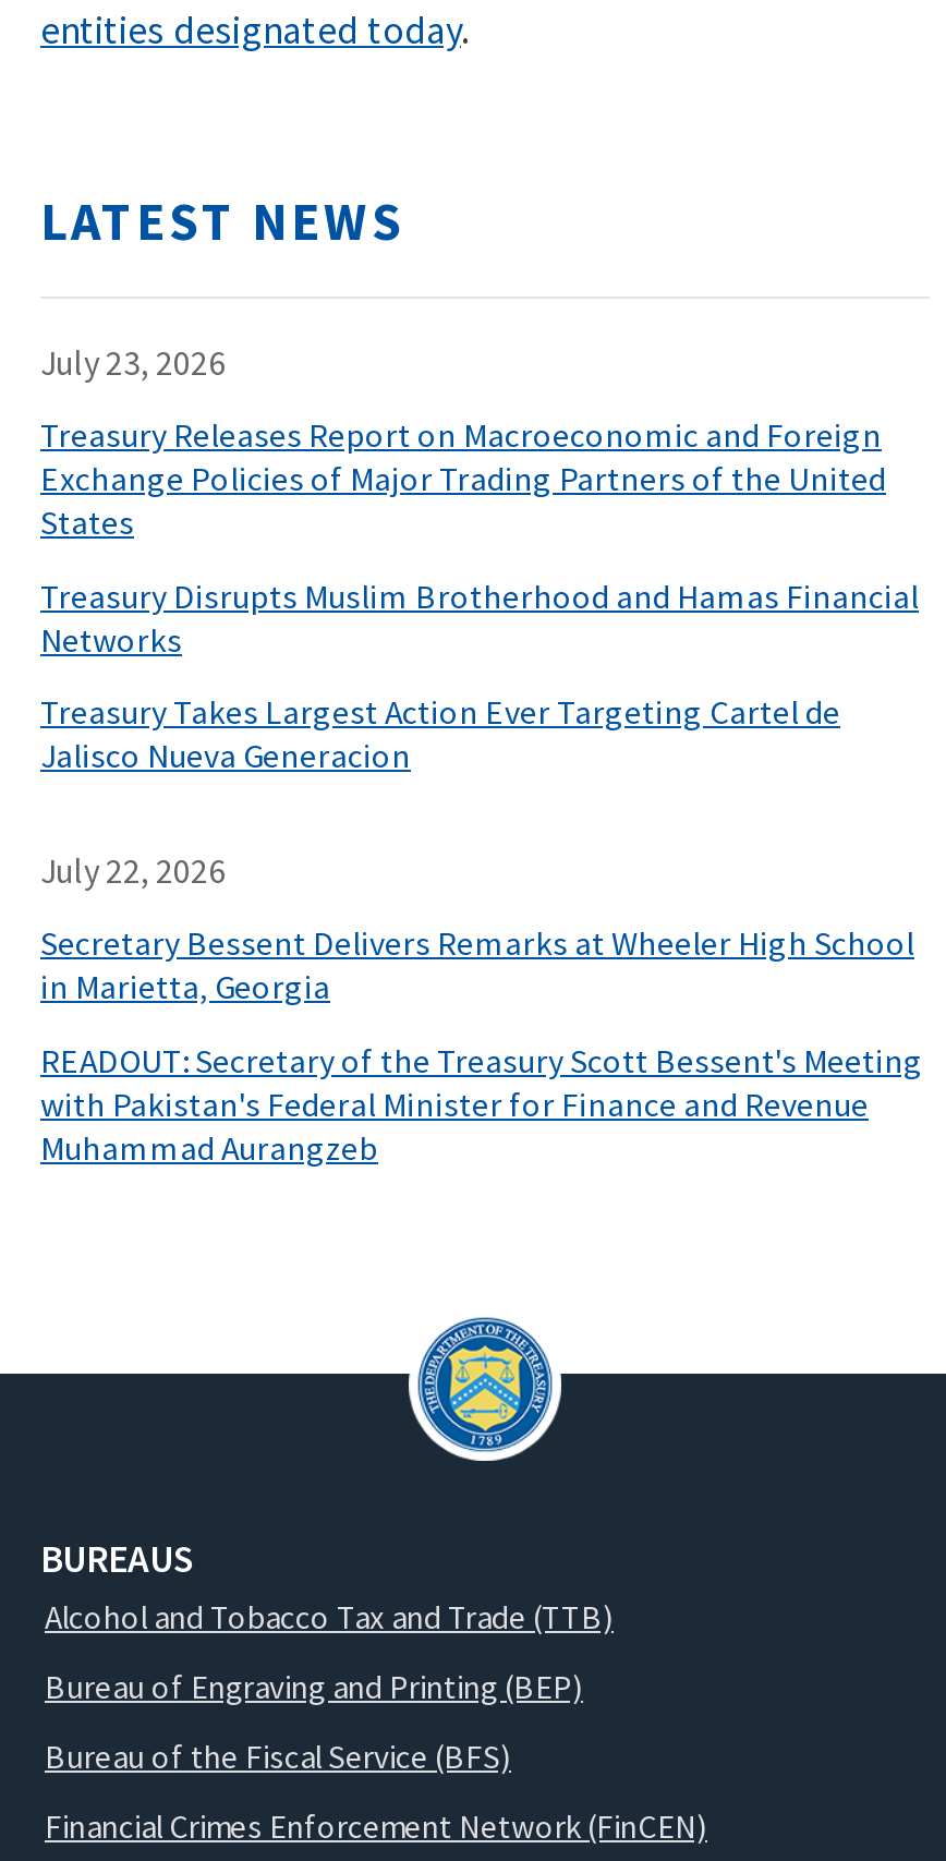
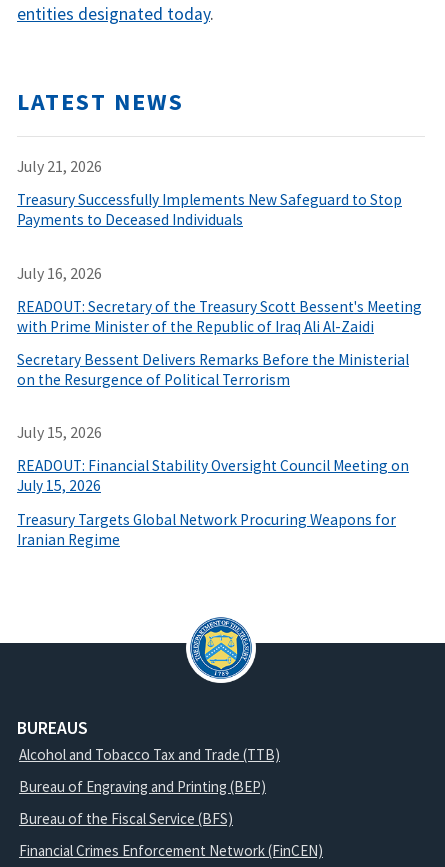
[40,340,919,1008] July 23, 2026 | Treasury Releases Report on Macroeconomic and Foreign | Exchange Policies of Major Trading Partners of the United | States | Treasury Disrupts Muslim Brotherhood and Hamas Financial | Networks | Treasury Takes Largest Action Ever Targeting Cartel de | Jalisco Nueva Generacion | July 22, 2026 | Secretary Bessent Delivers Remarks at Wheeler High School | in Marietta, Georgia -> [17,156,402,282] July 21, 2026 | Treasury Successfully Implements New Safeguard to Stop | Payments to Deceased Individuals | July 16, 2026
moved [40,1040,923,1081] -> [17,296,422,315]: READOUT: Secretary of the Treasury Scott Bessent's Meeting
[40,1083,869,1168] with Pakistan's Federal Minister for Finance and Revenue | Muhammad Aurangzeb -> [17,316,409,549] with Prime Minister of the Republic of Iraq Ali Al-Zaidi | Secretary Bessent Delivers Remarks Before the Ministerial | on the Resurgence of Political Terrorism | July 15, 2026 | READOUT: Financial Stability Oversight Council Meeting on | July 15, 2026 | Treasury Targets Global Network Procuring Weapons for | Iranian Regime

